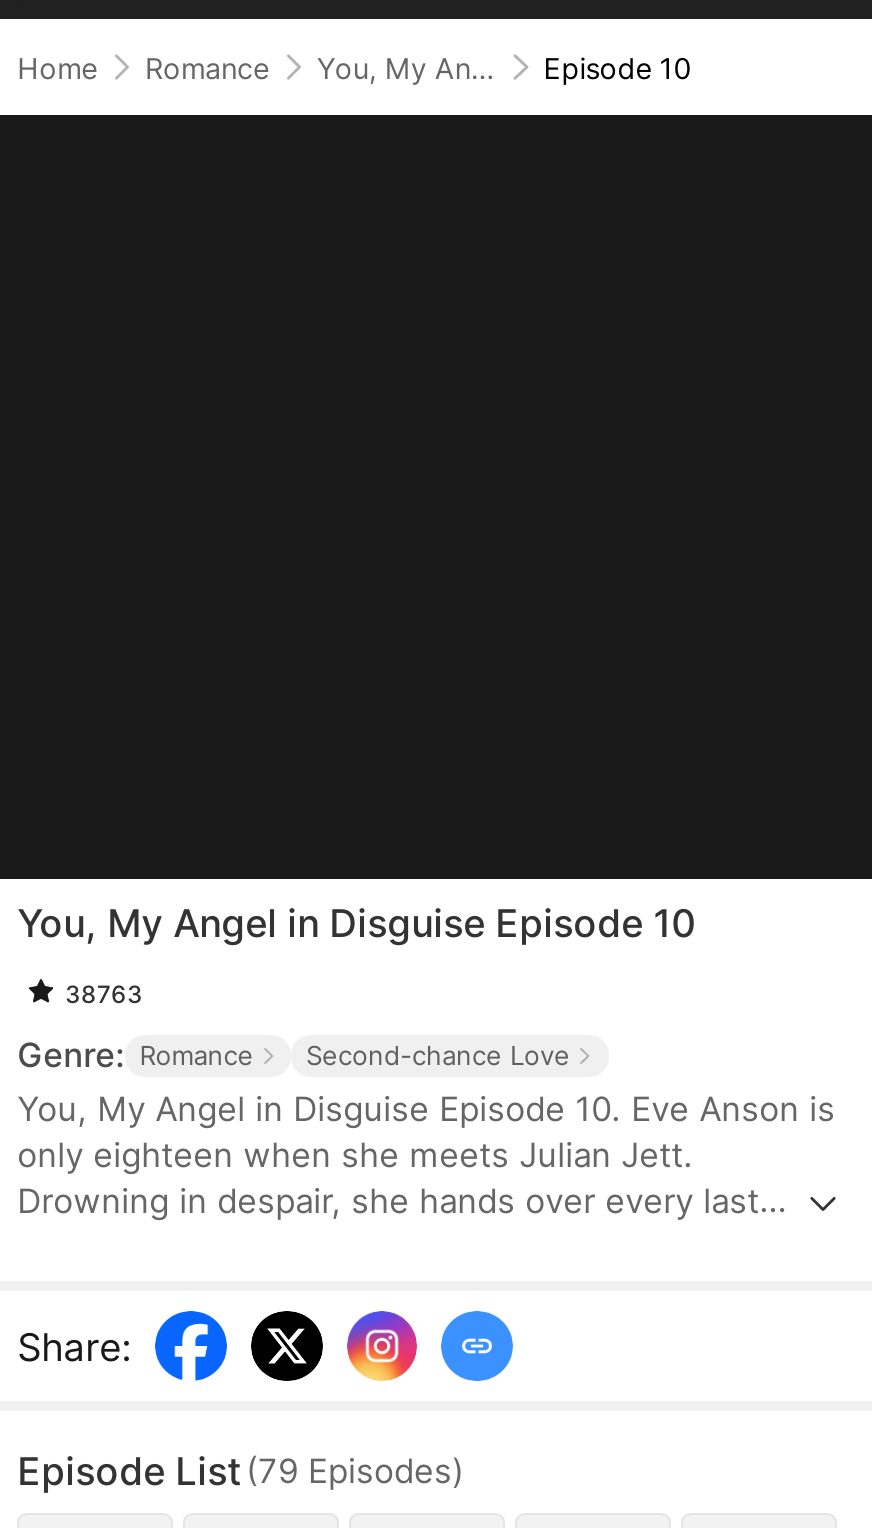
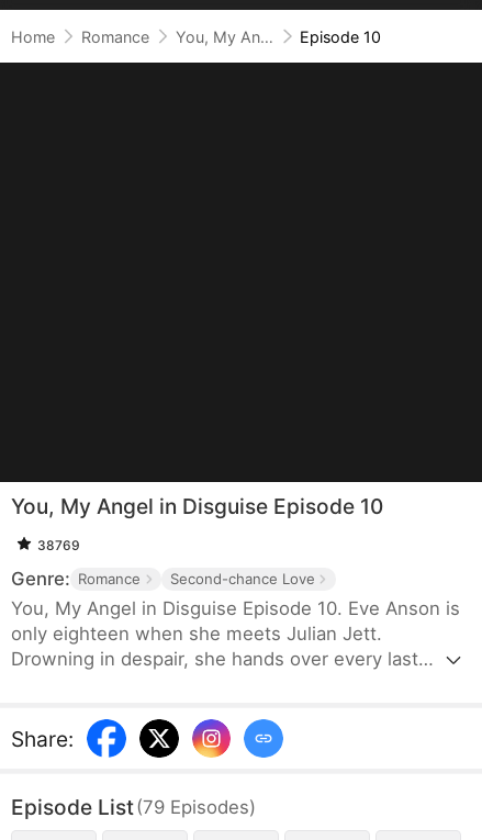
[65,978,143,1008] 38763 -> [37,537,80,553] 38769

